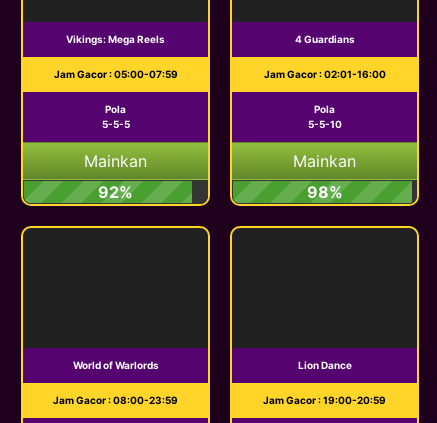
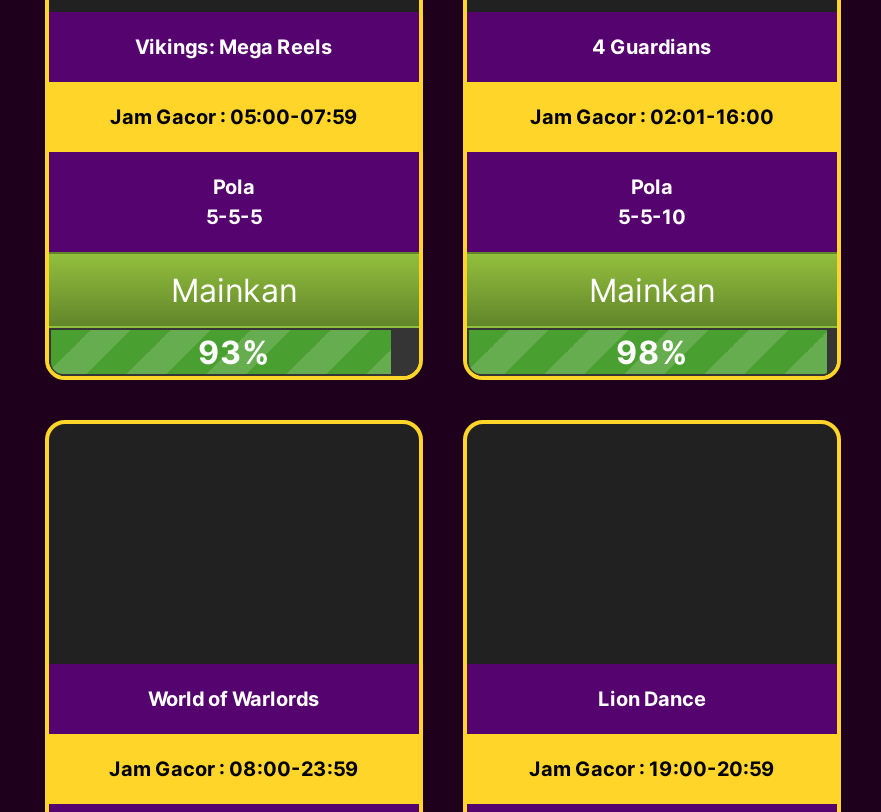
[98,182,133,202] 92% -> [198,332,270,372] 93%

